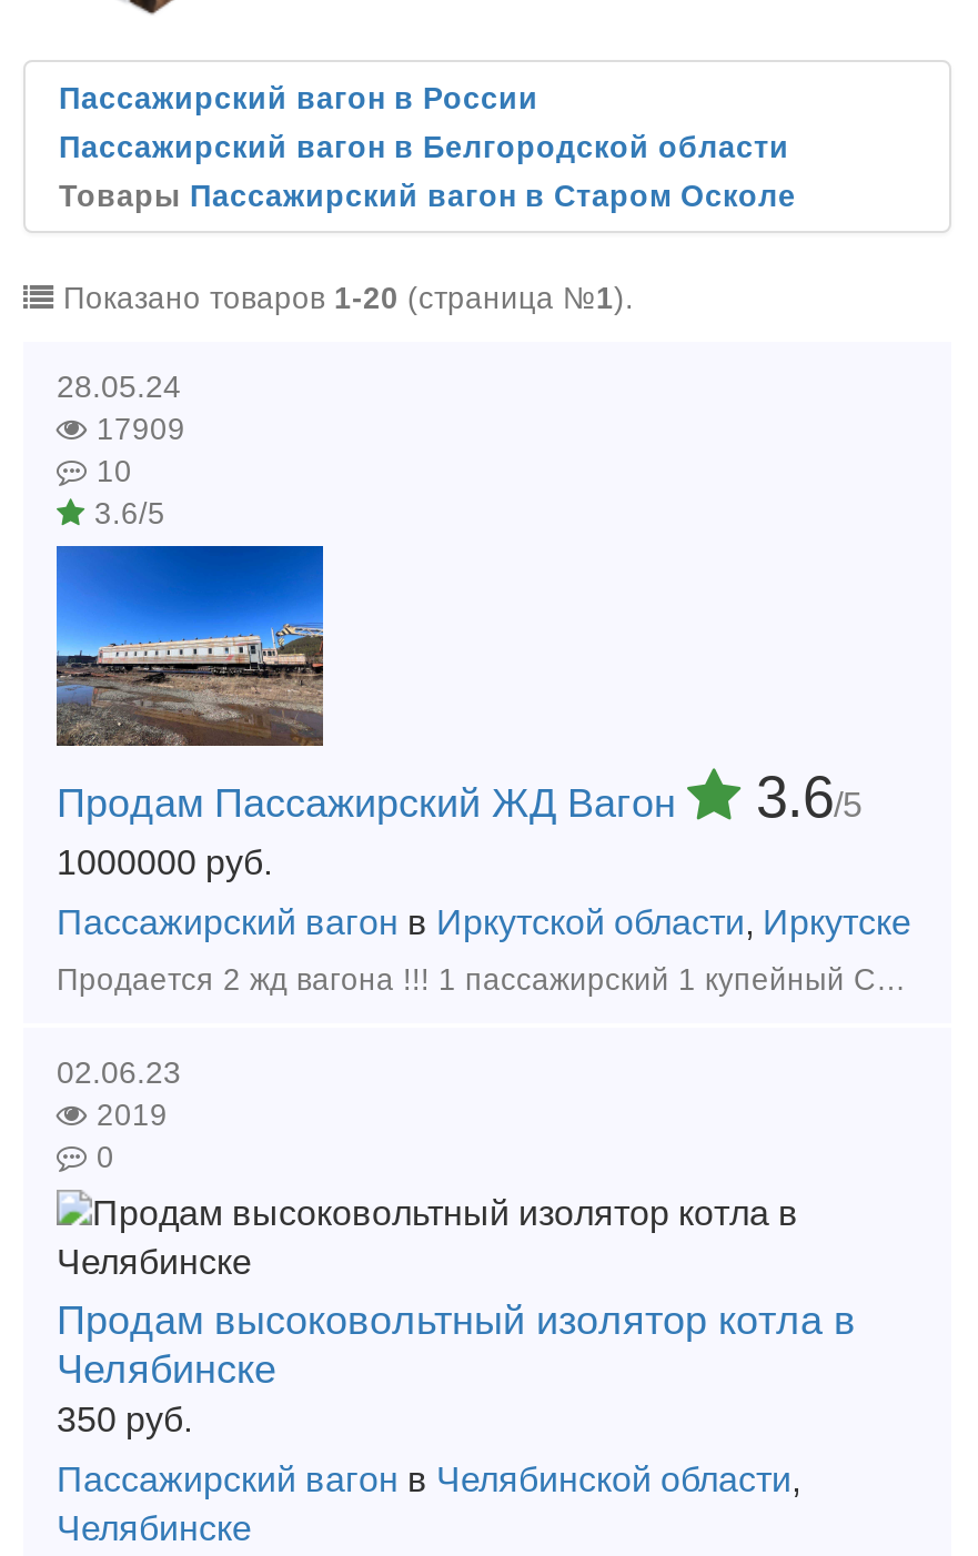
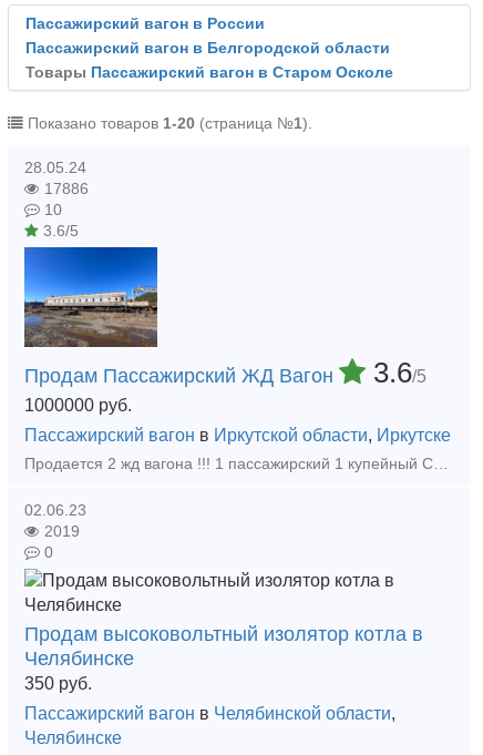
[88,413,185,446] 17909 -> [40,181,89,197] 17886

